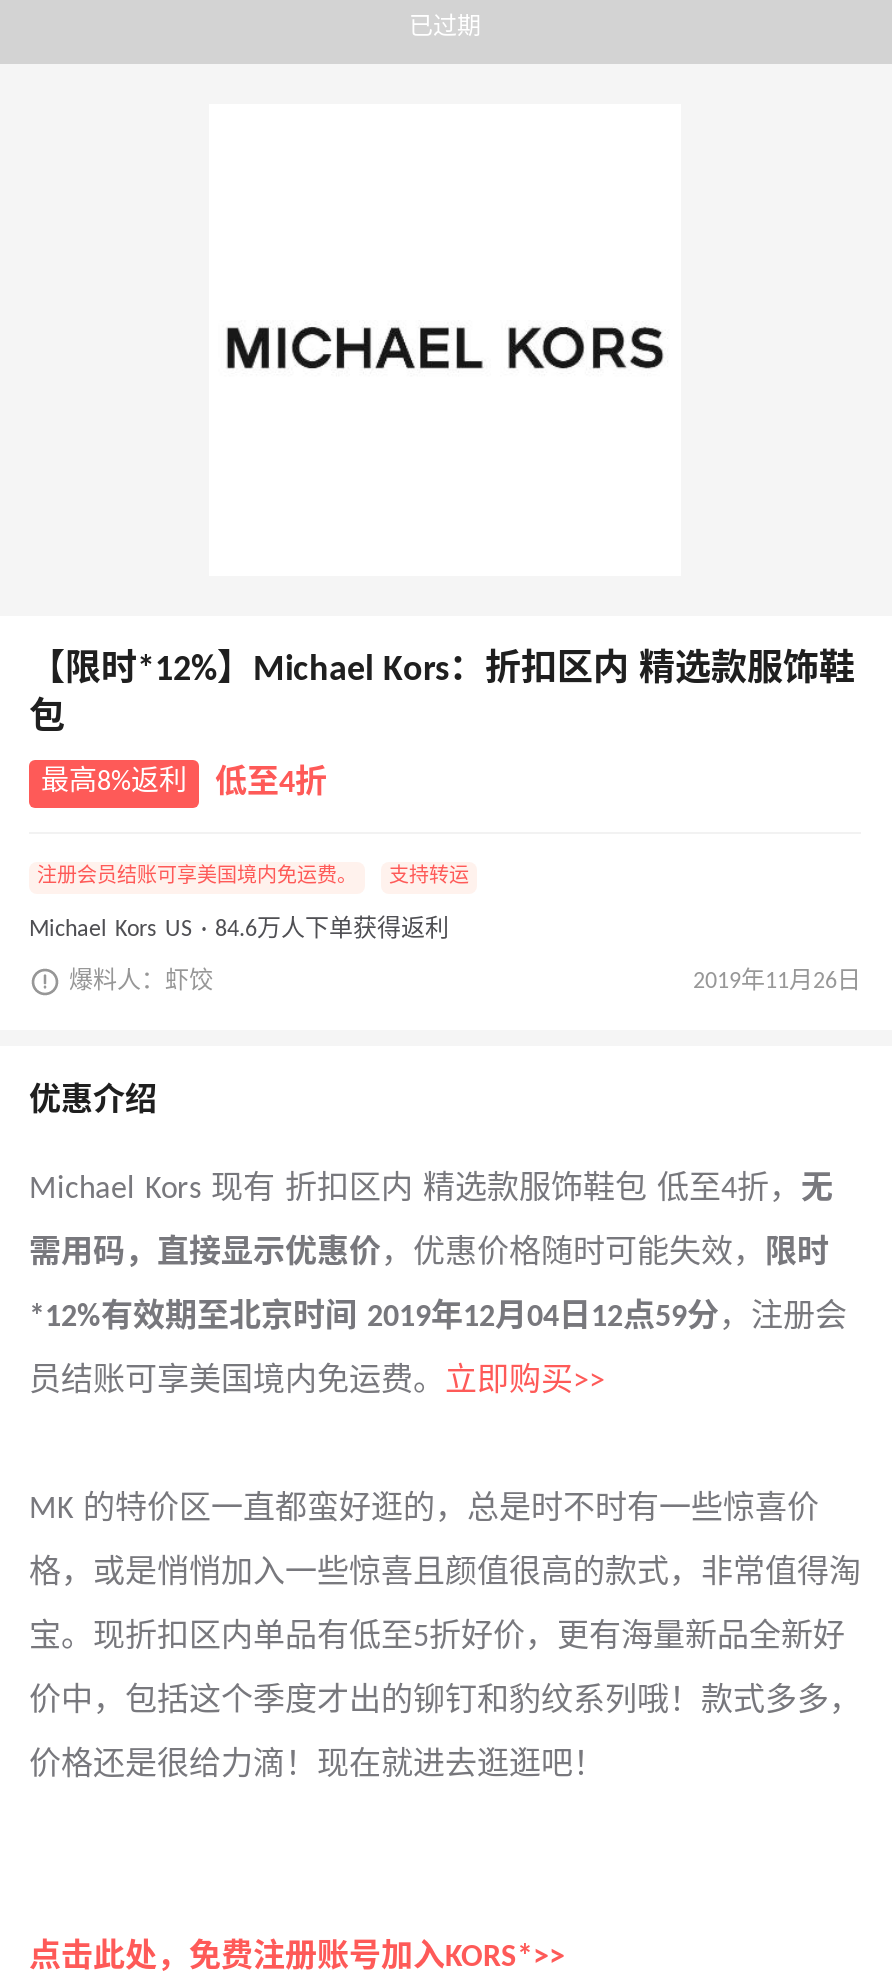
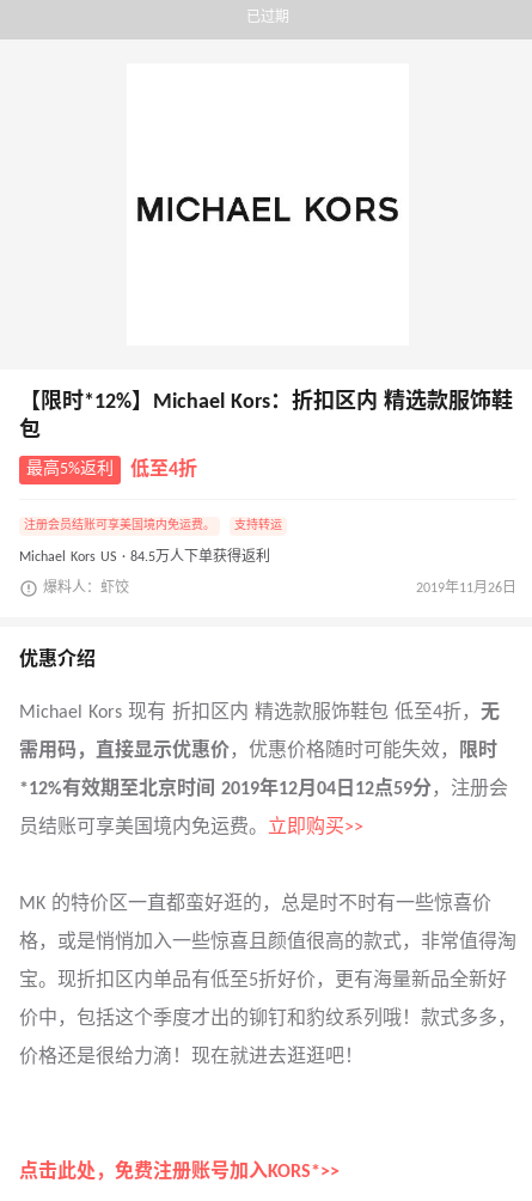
[41,768,327,800] 最高8%返利 低至4折 -> [26,461,197,480] 最高5%返利 低至4折
[29,918,449,942] Michael Kors US · 84.6万人下单获得返利 -> [19,550,270,565] Michael Kors US · 84.5万人下单获得返利

